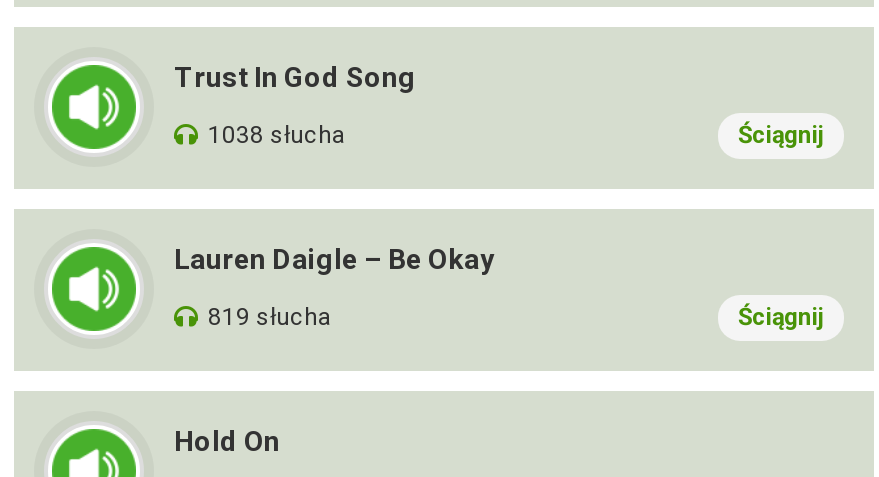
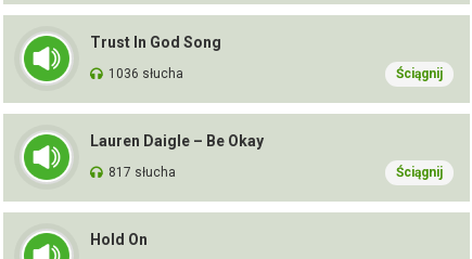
[208,121,346,149] 1038 słucha -> [109,66,183,81] 1036 słucha
[208,303,332,331] 819 słucha -> [109,165,176,180] 817 słucha

